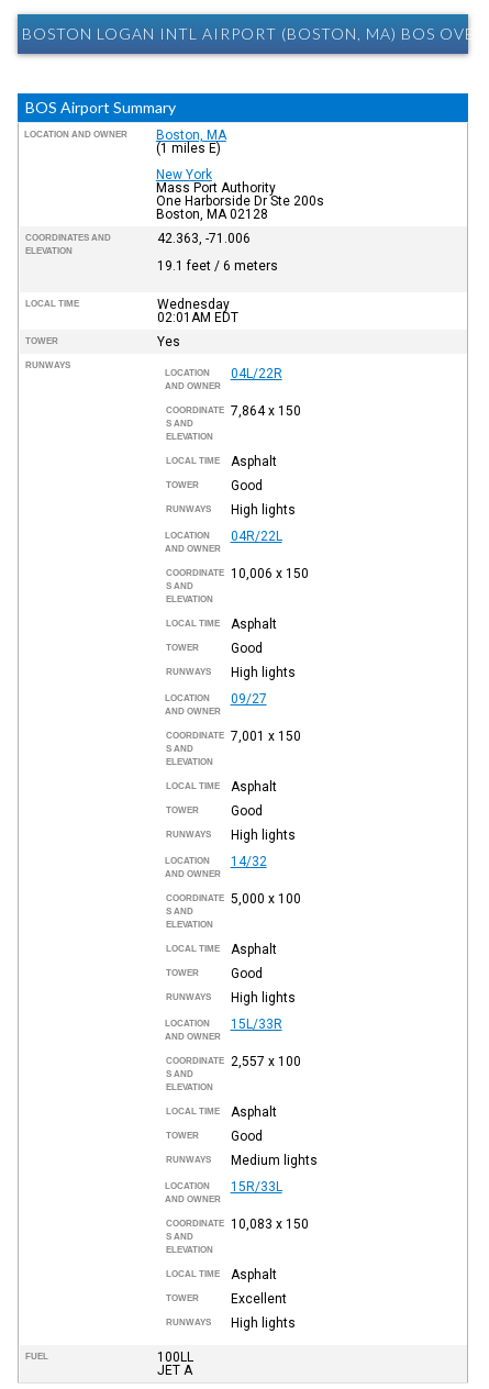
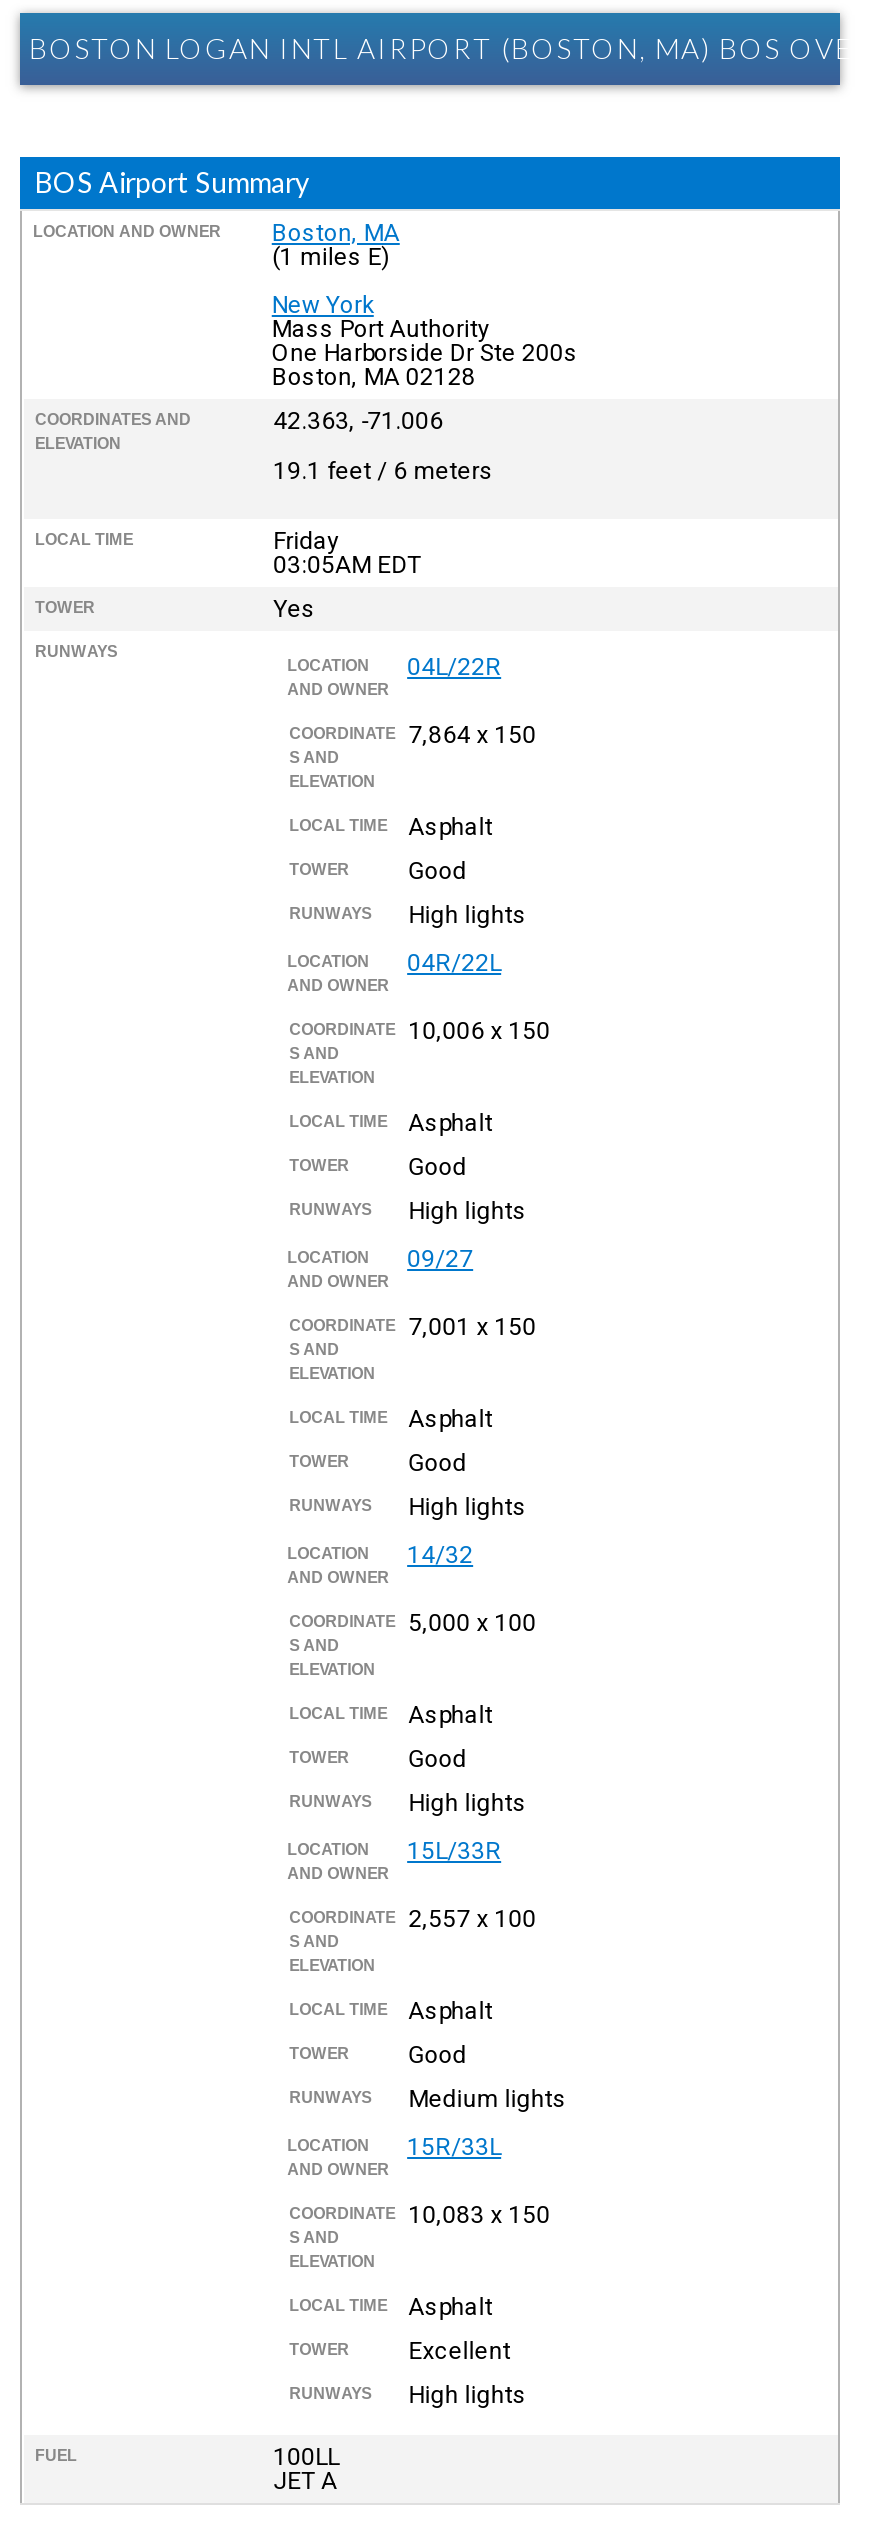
[157,296,238,325] Wednesday | 02:01AM EDT -> [273,527,421,579] Friday | 03:05AM EDT

